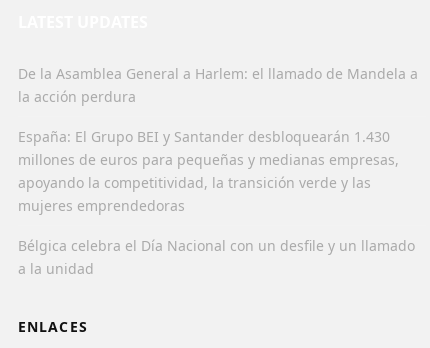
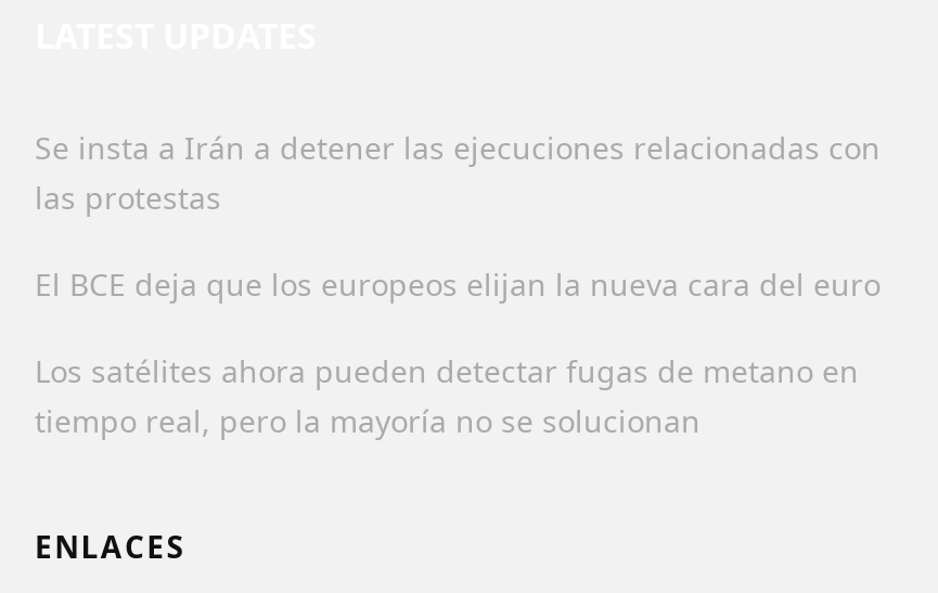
[18,64,418,106] De la Asamblea General a Harlem: el llamado de Mandela a | la acción perdura -> [35,126,881,217] Se insta a Irán a detener las ejecuciones relacionadas con | las protestas
[18,127,399,215] España: El Grupo BEI y Santander desbloquearán 1.430 | millones de euros para pequeñas y medianas empresas, | apoyando la competitividad, la transición verde y las | mujeres emprendedoras -> [35,263,881,304] El BCE deja que los europeos elijan la nueva cara del euro
[18,236,415,278] Bélgica celebra el Día Nacional con un desfile y un llamado | a la unidad -> [35,349,859,440] Los satélites ahora pueden detectar fugas de metano en | tiempo real, pero la mayoría no se solucionan

